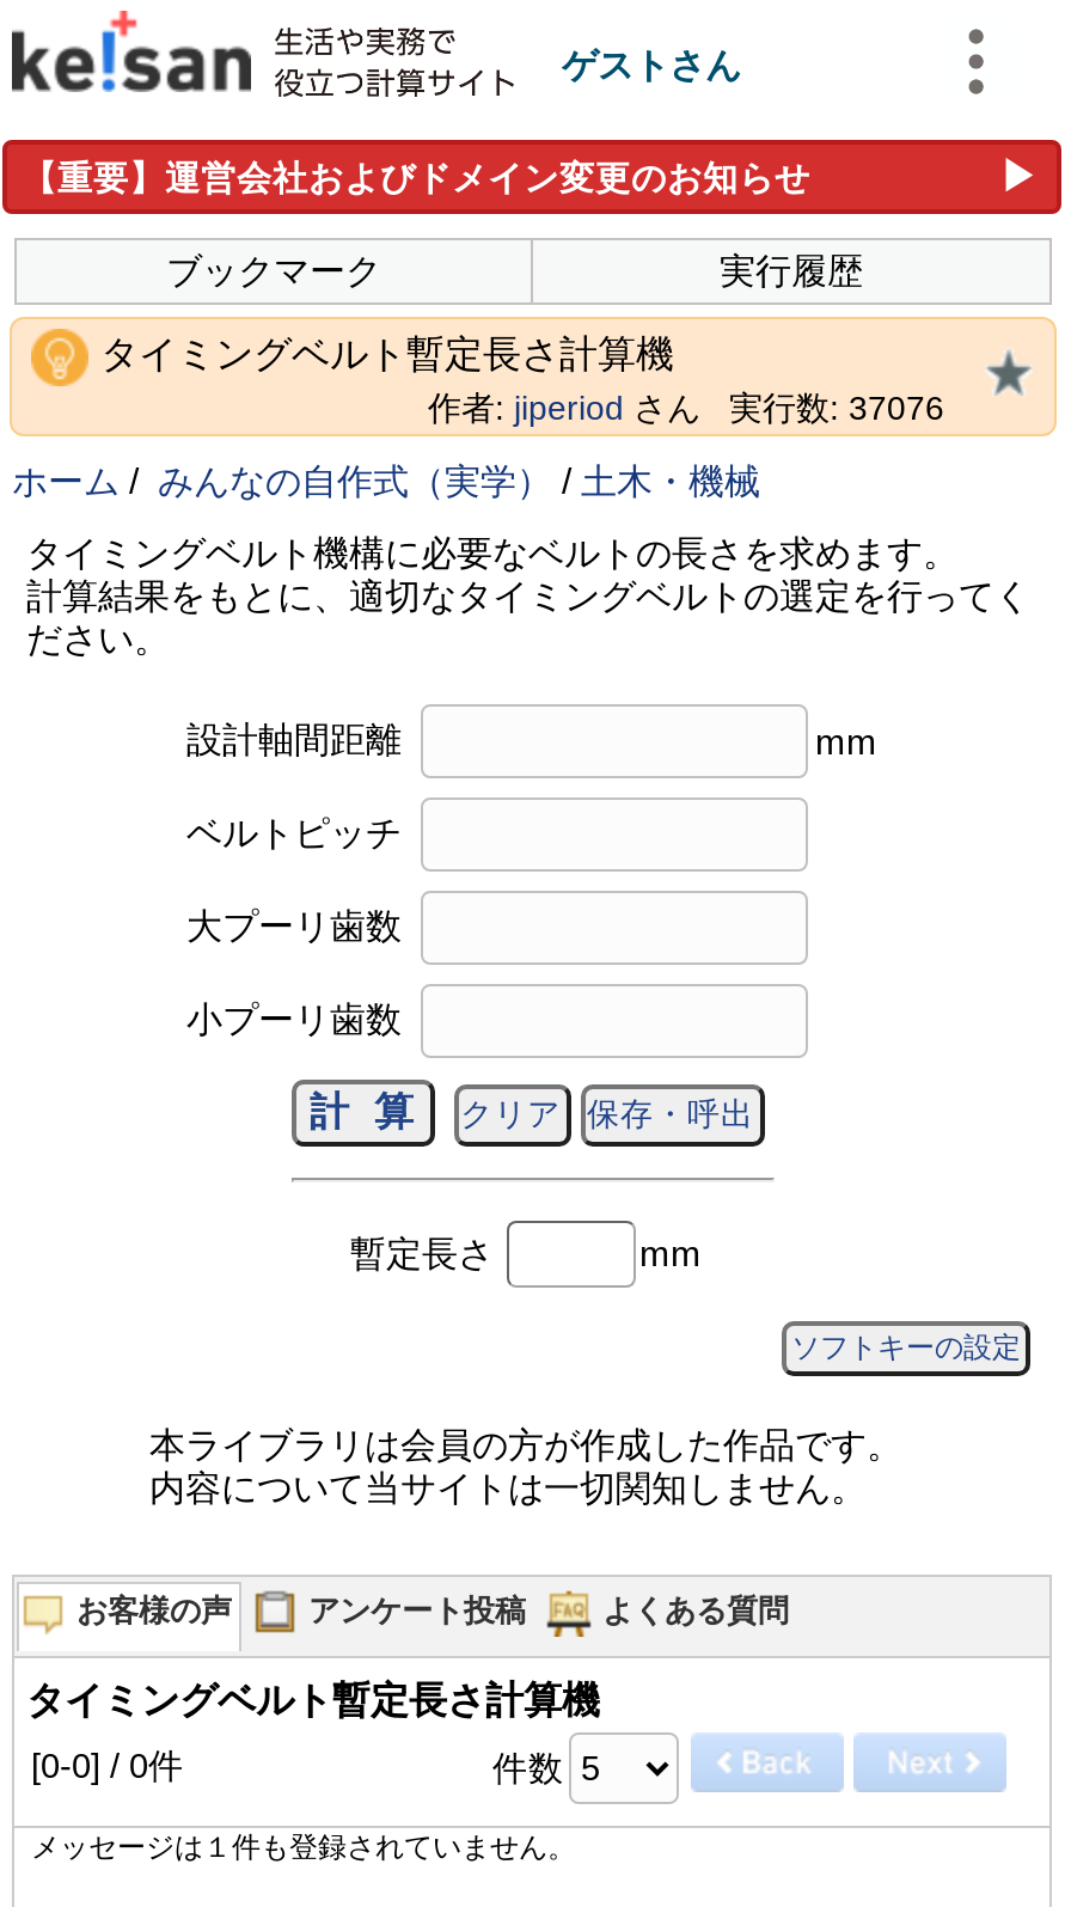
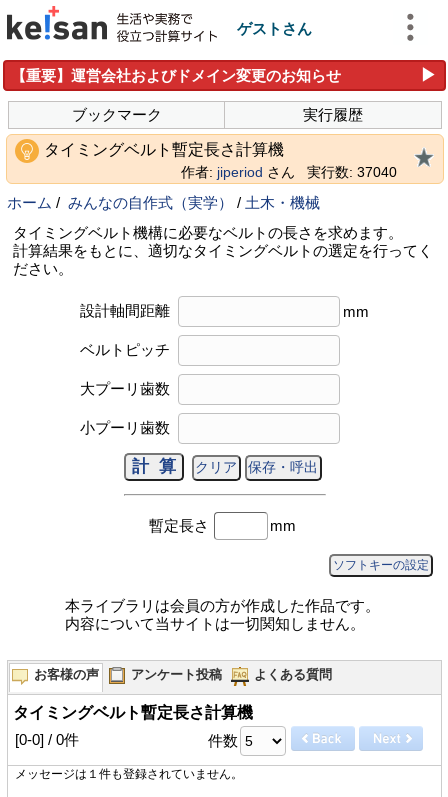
[428,389,944,427] 作者: jiperiodさん実行数: 37076 -> [181,164,397,180] 作者: jiperiodさん実行数: 37040

